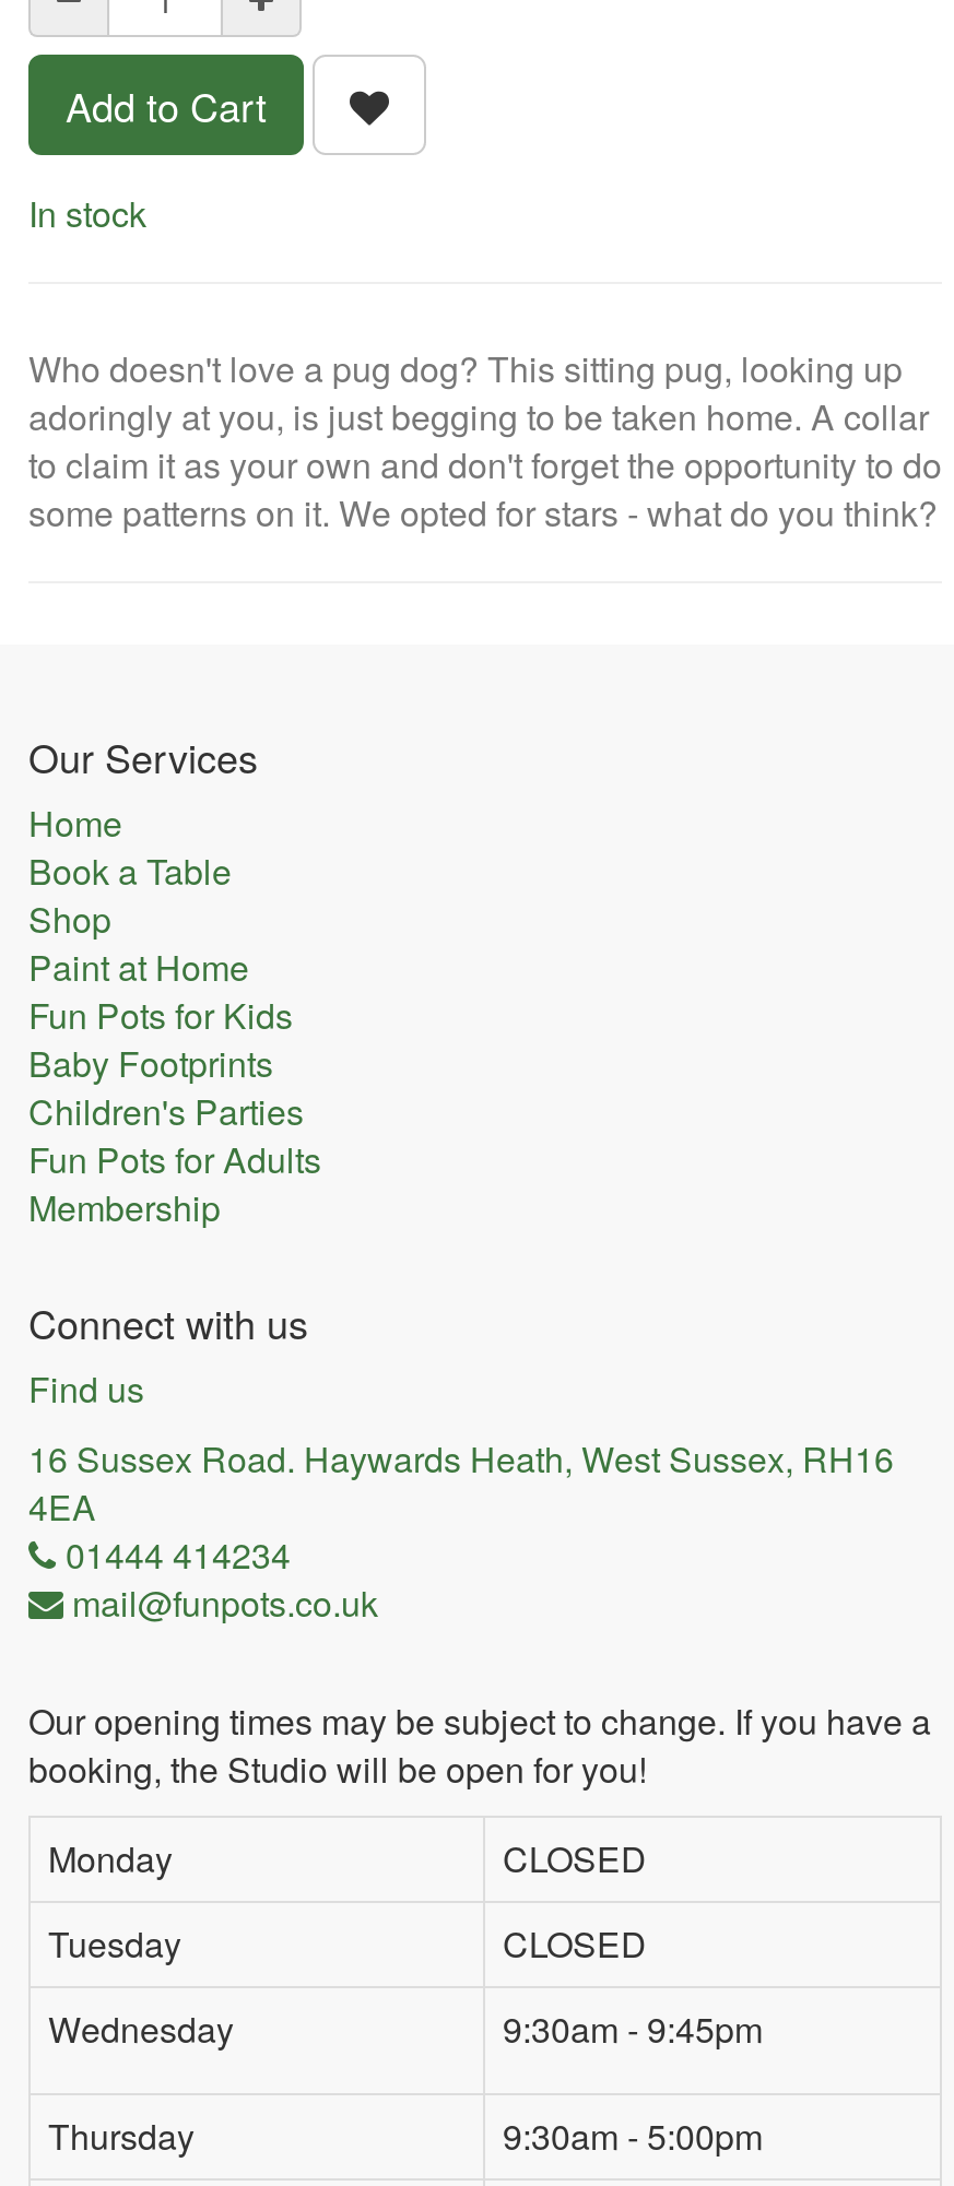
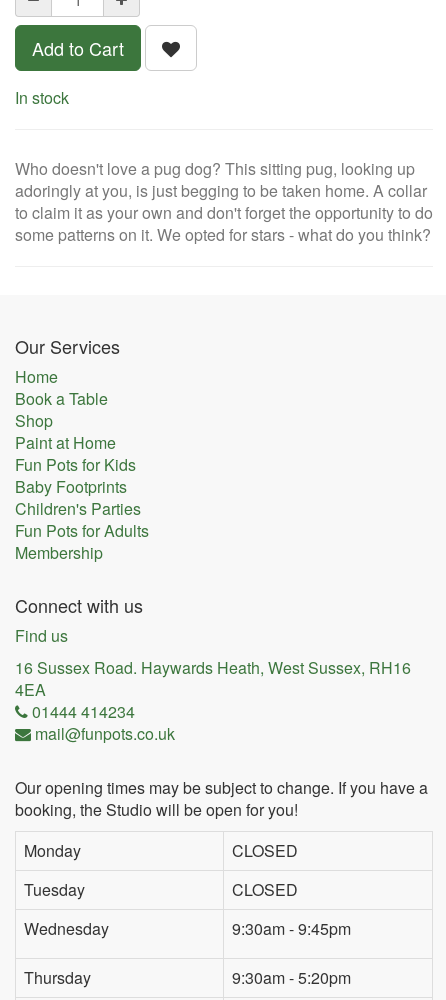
[503,2111,763,2161] 9:30am - 5:00pm -> [232,966,351,989] 9:30am - 5:20pm

